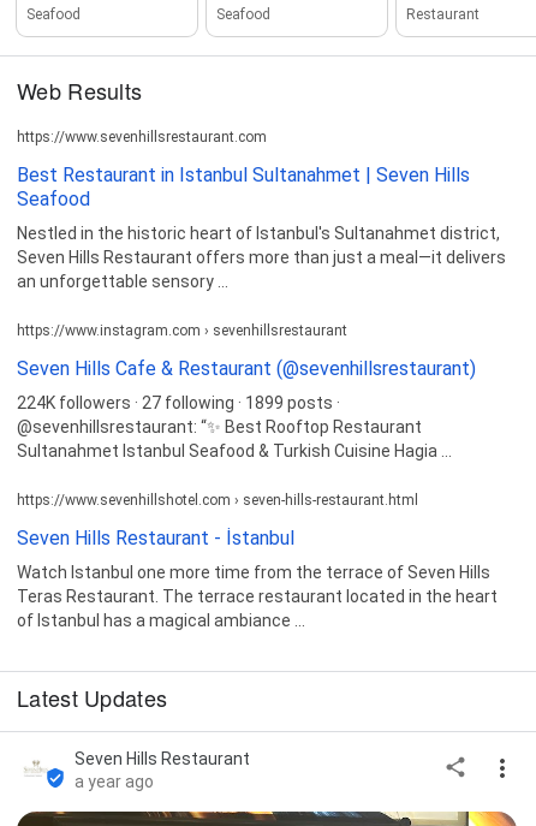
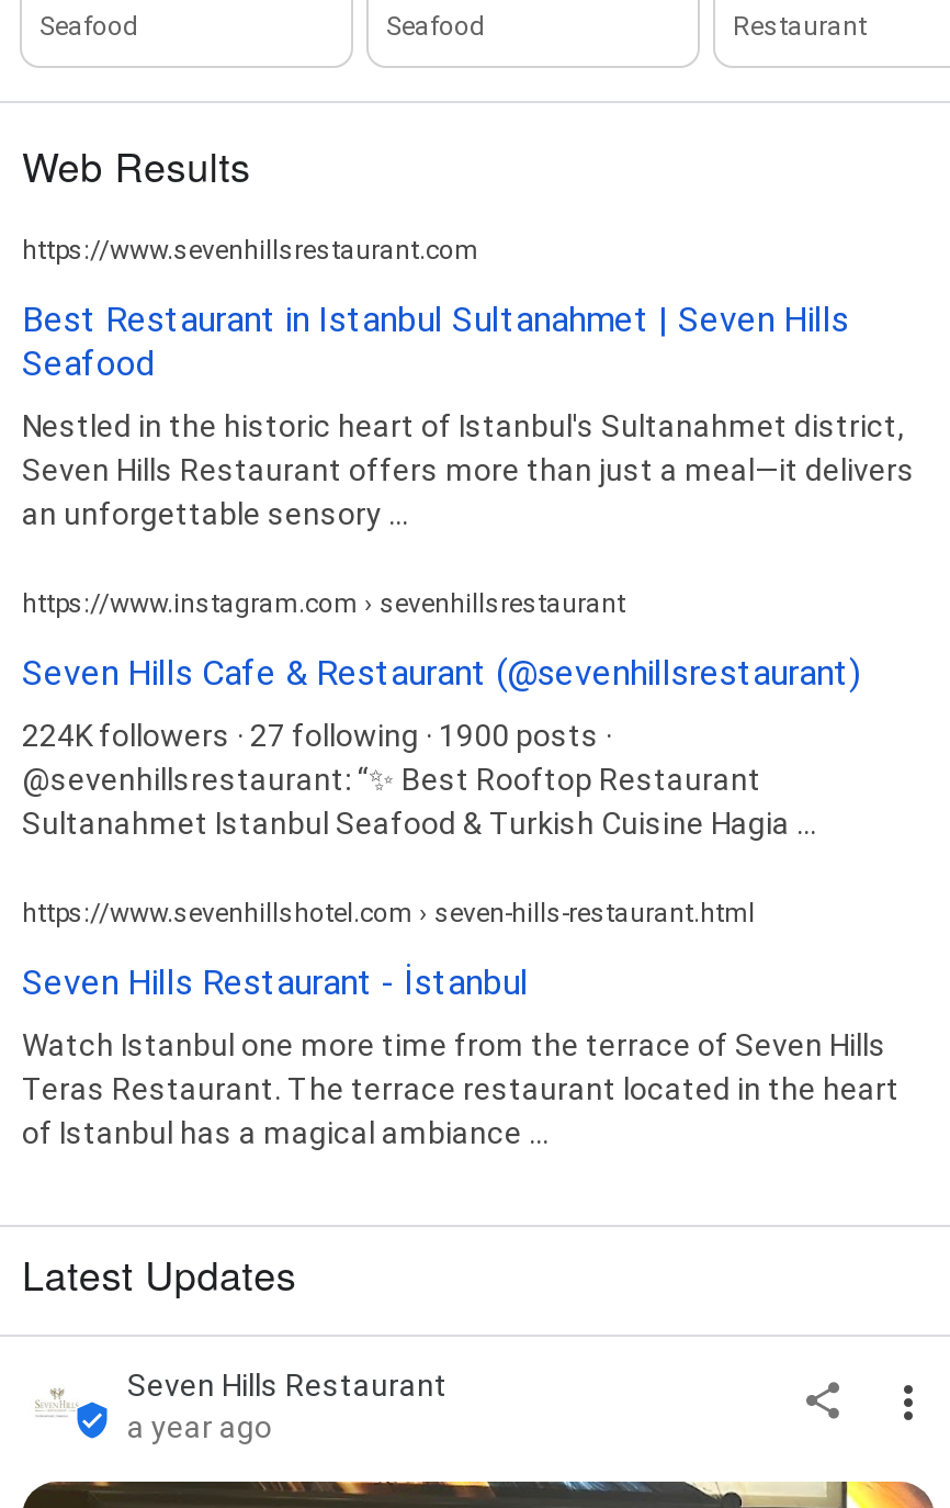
[17,393,340,412] 224K followers · 27 following · 1899 posts · -> [22,717,612,752] 224K followers · 27 following · 1900 posts ·

